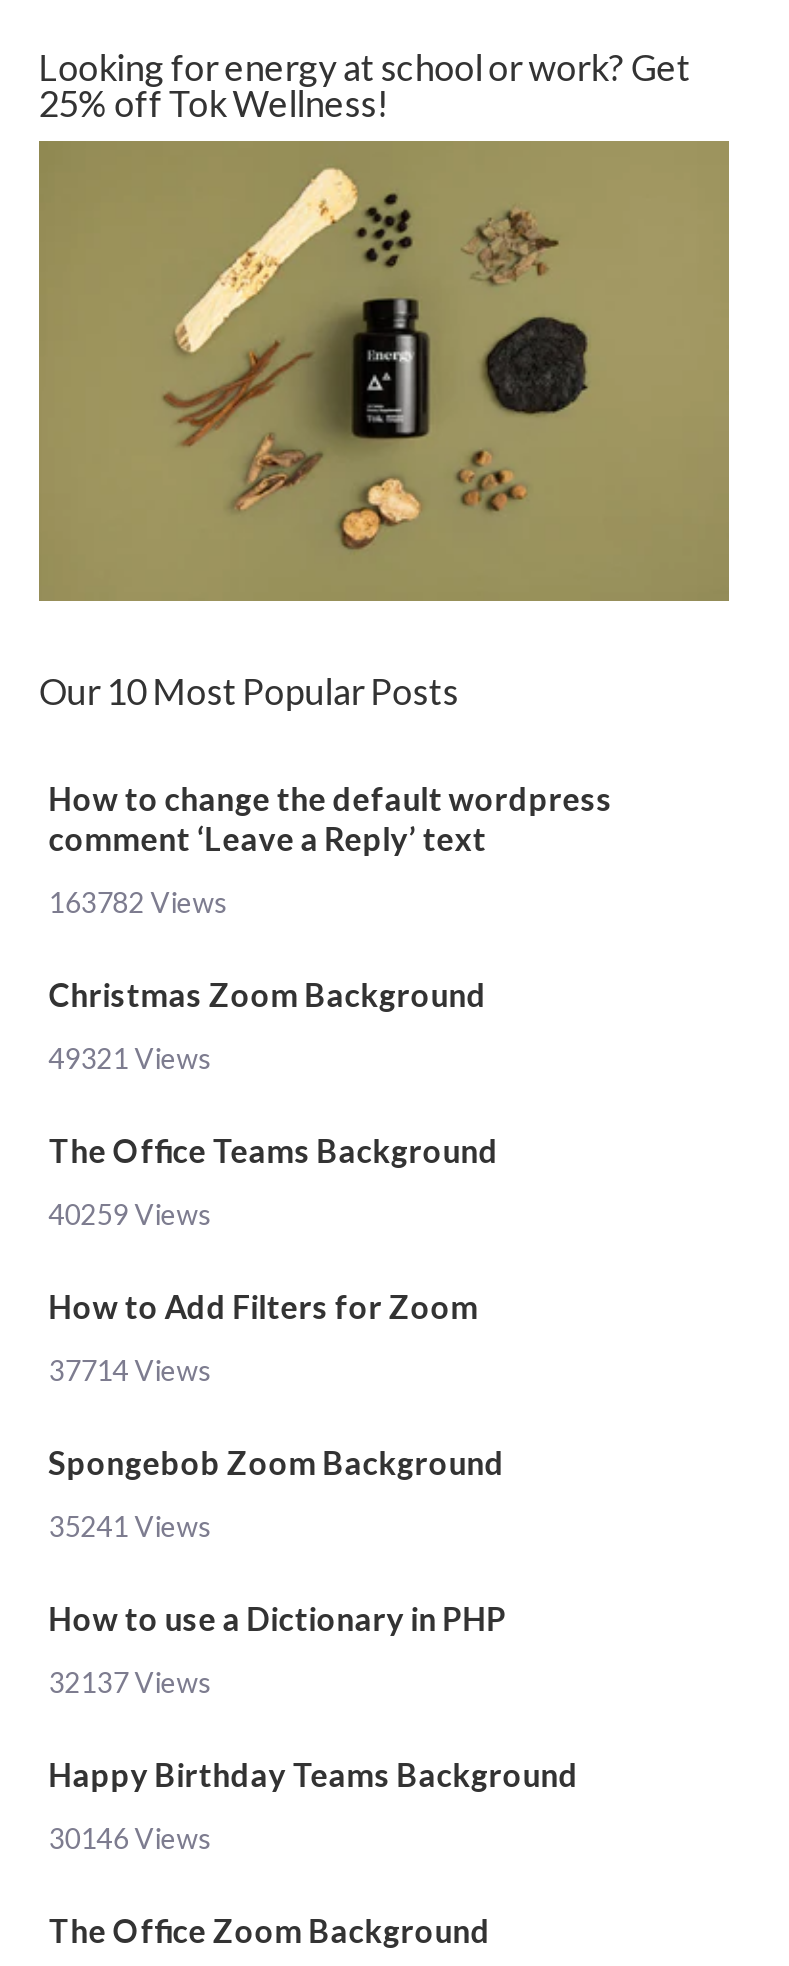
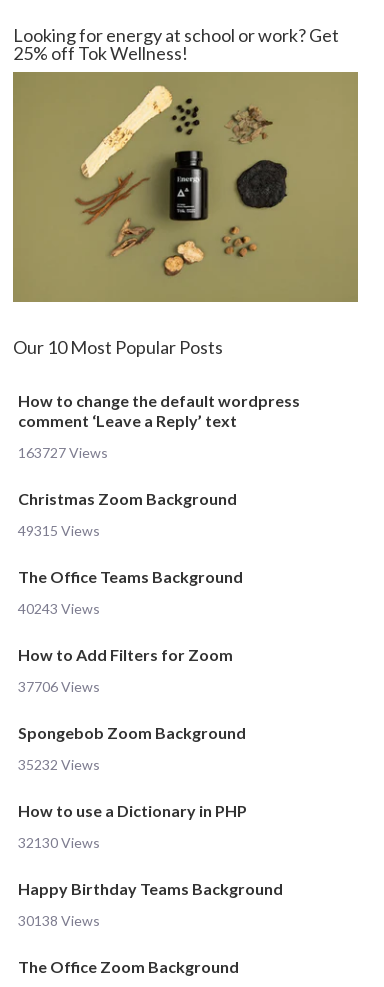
[49,886,229,920] 163782 Views -> [18,444,108,461] 163727 Views
[49,1042,213,1076] 49321 Views -> [18,522,100,539] 49315 Views
[49,1198,213,1232] 40259 Views -> [18,600,100,617] 40243 Views
[49,1354,213,1388] 37714 Views -> [18,678,100,695] 37706 Views
[49,1510,213,1544] 35241 Views -> [18,756,100,773] 35232 Views
[49,1666,213,1700] 32137 Views -> [18,834,100,851] 32130 Views
[49,1822,213,1856] 30146 Views -> [18,912,100,929] 30138 Views

